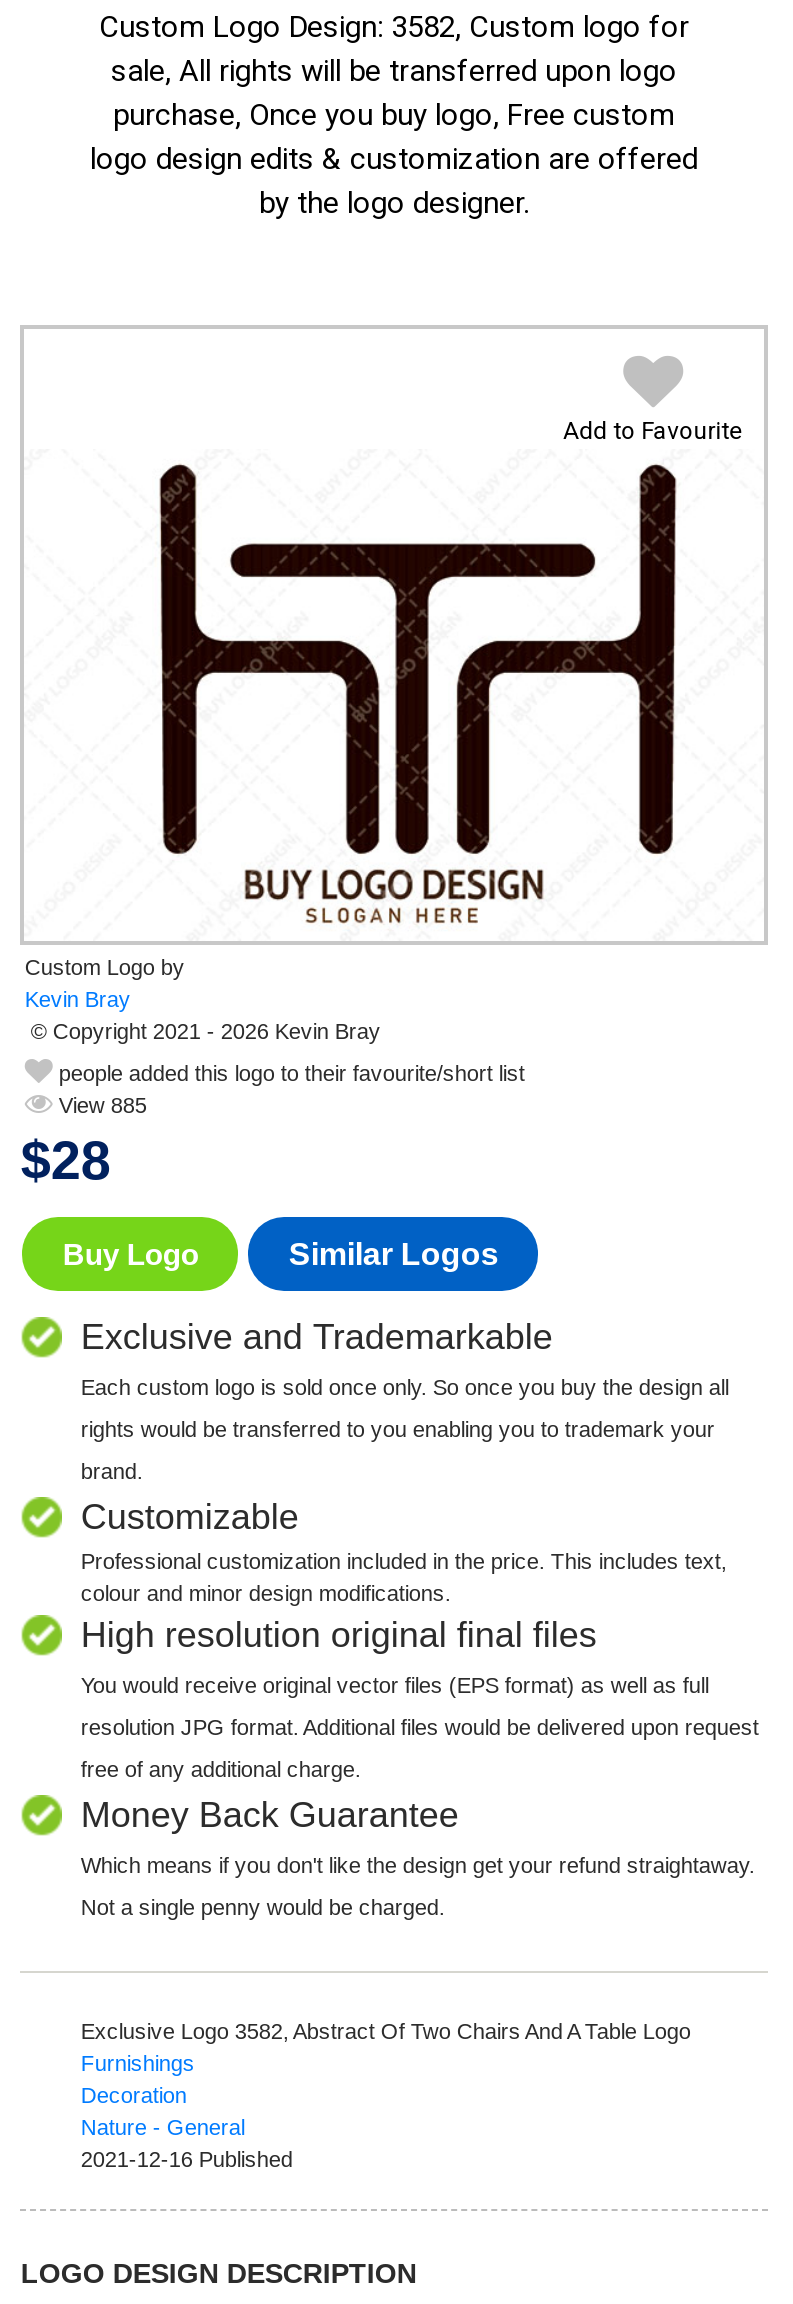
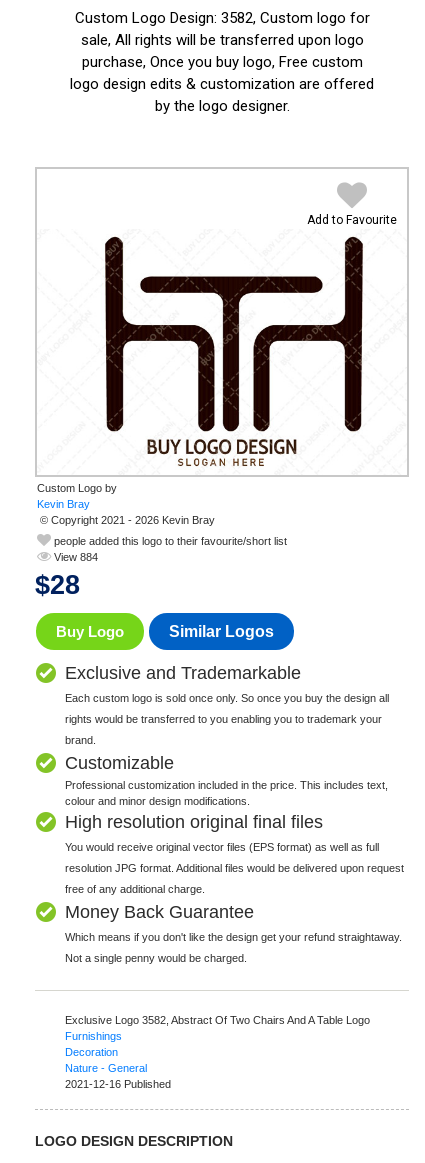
[53,1093,147,1117] View 885 -> [51,551,98,563] View 884

